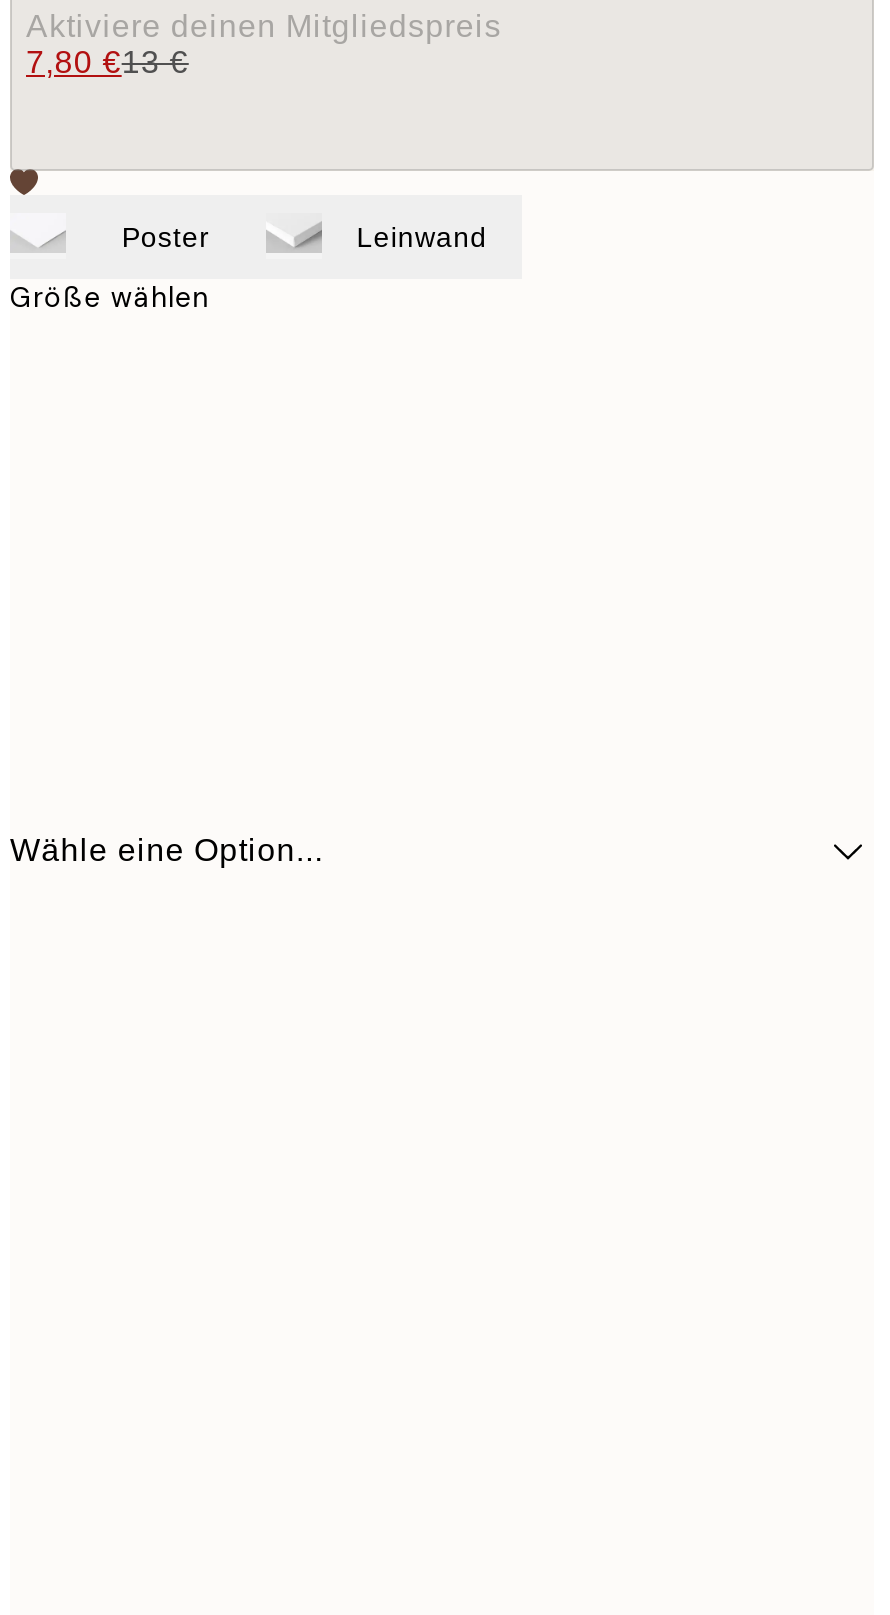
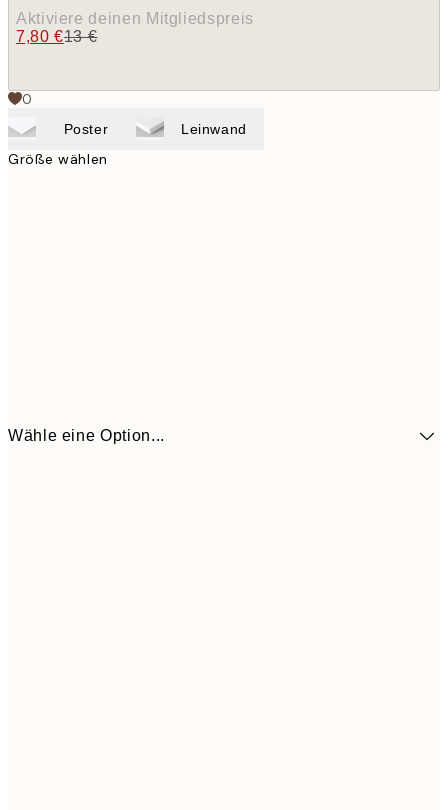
none -> [22,91,32,108] 0

